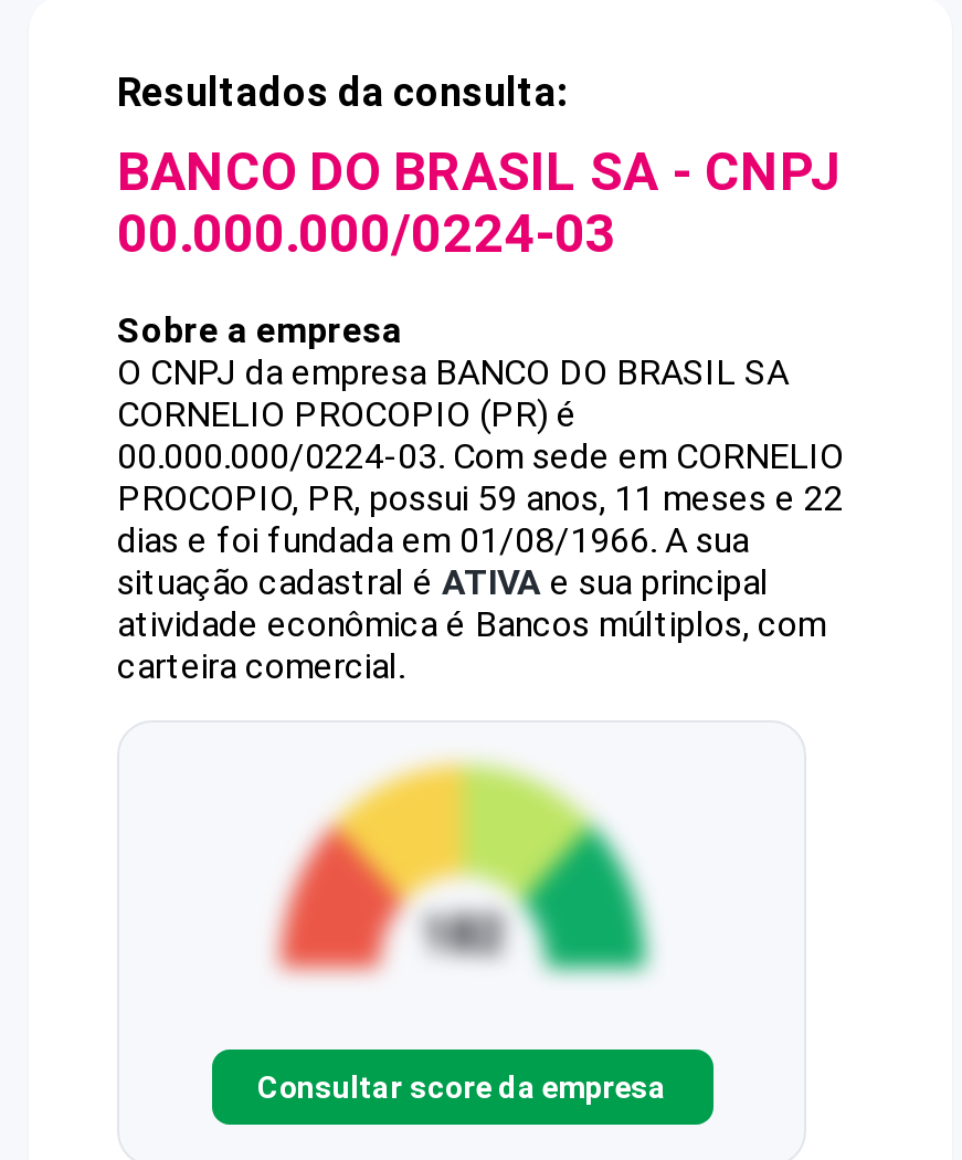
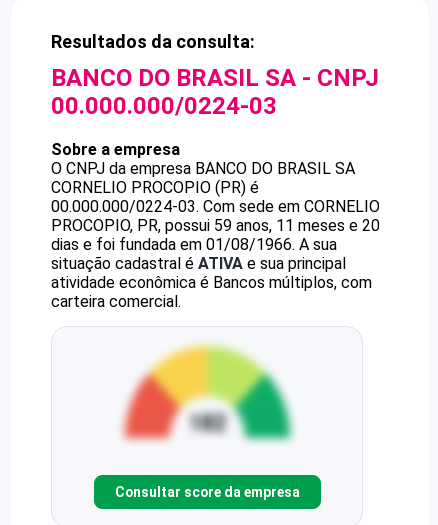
[117,477,844,519] PROCOPIO, PR, possui 59 anos, 11 meses e 22 -> [51,216,380,235] PROCOPIO, PR, possui 59 anos, 11 meses e 20

